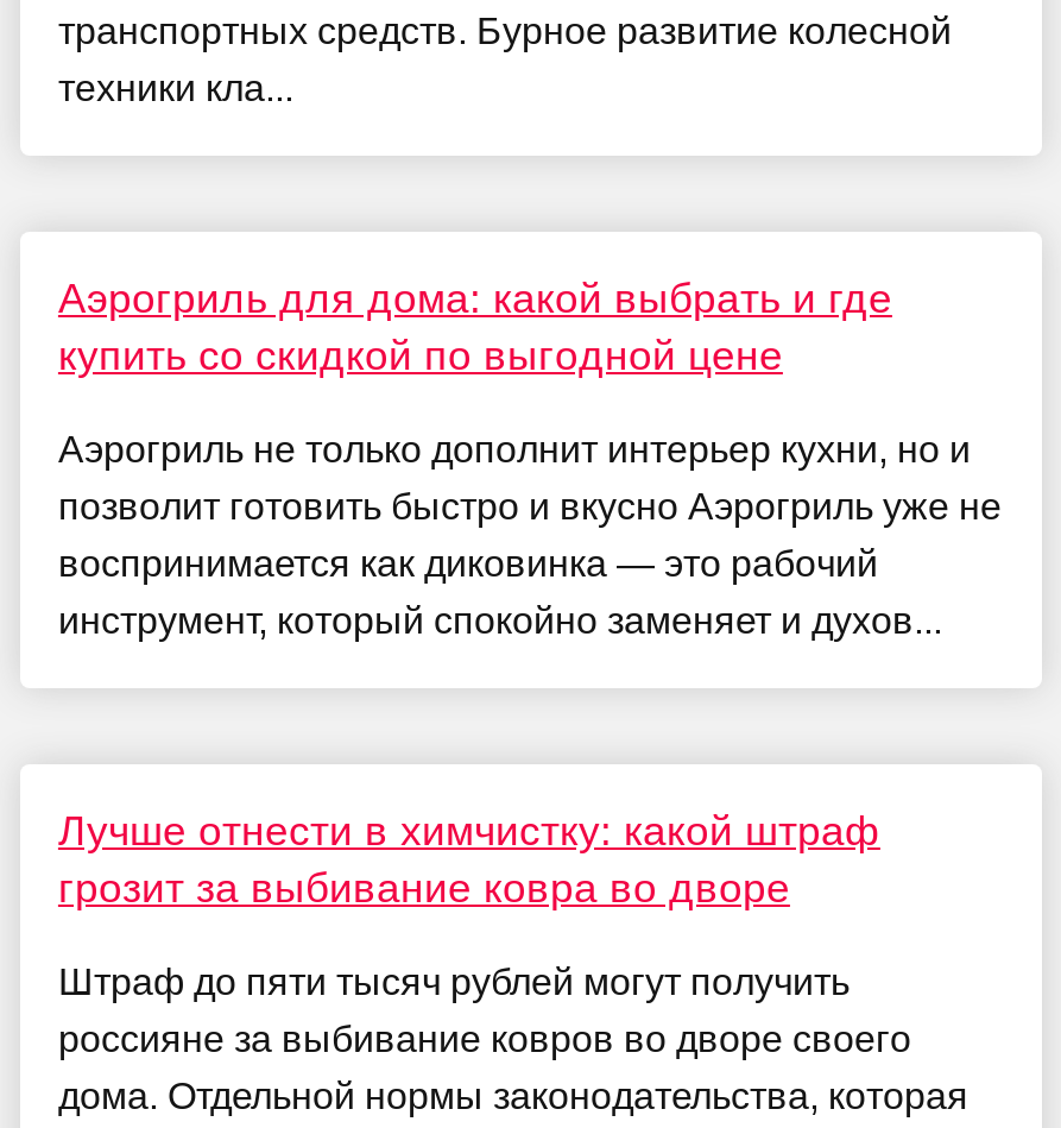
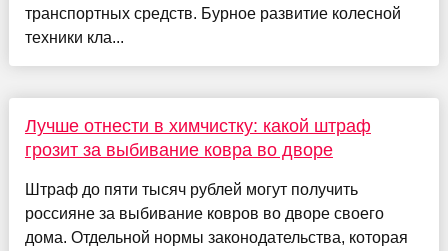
[58,275,1002,641] Аэрогриль для дома: какой выбрать и где | купить со скидкой по выгодной цене | Аэрогриль не только дополнит интерьер кухни, но и | позволит готовить быстро и вкусно Аэрогриль уже не | воспринимается как диковинка — это рабочий | инструмент, который спокойно заменяет и духов... -> none

